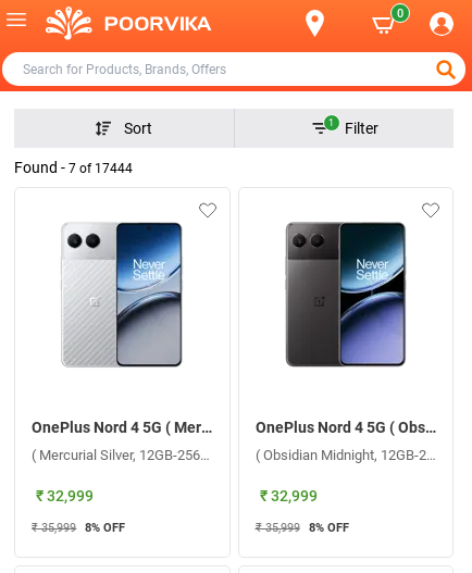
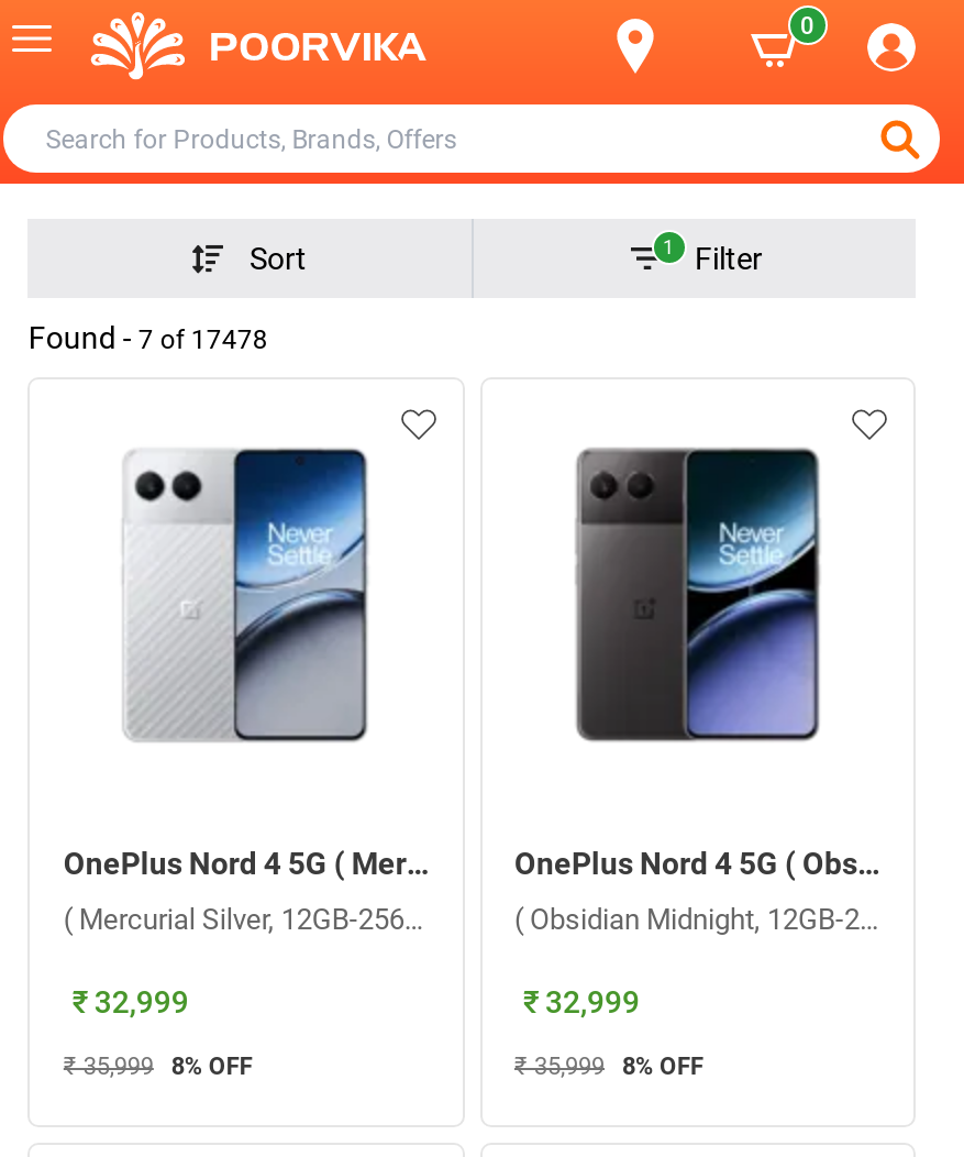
[15,159,133,176] Found - 7 of 17444 -> [28,320,268,355] Found - 7 of 17478

